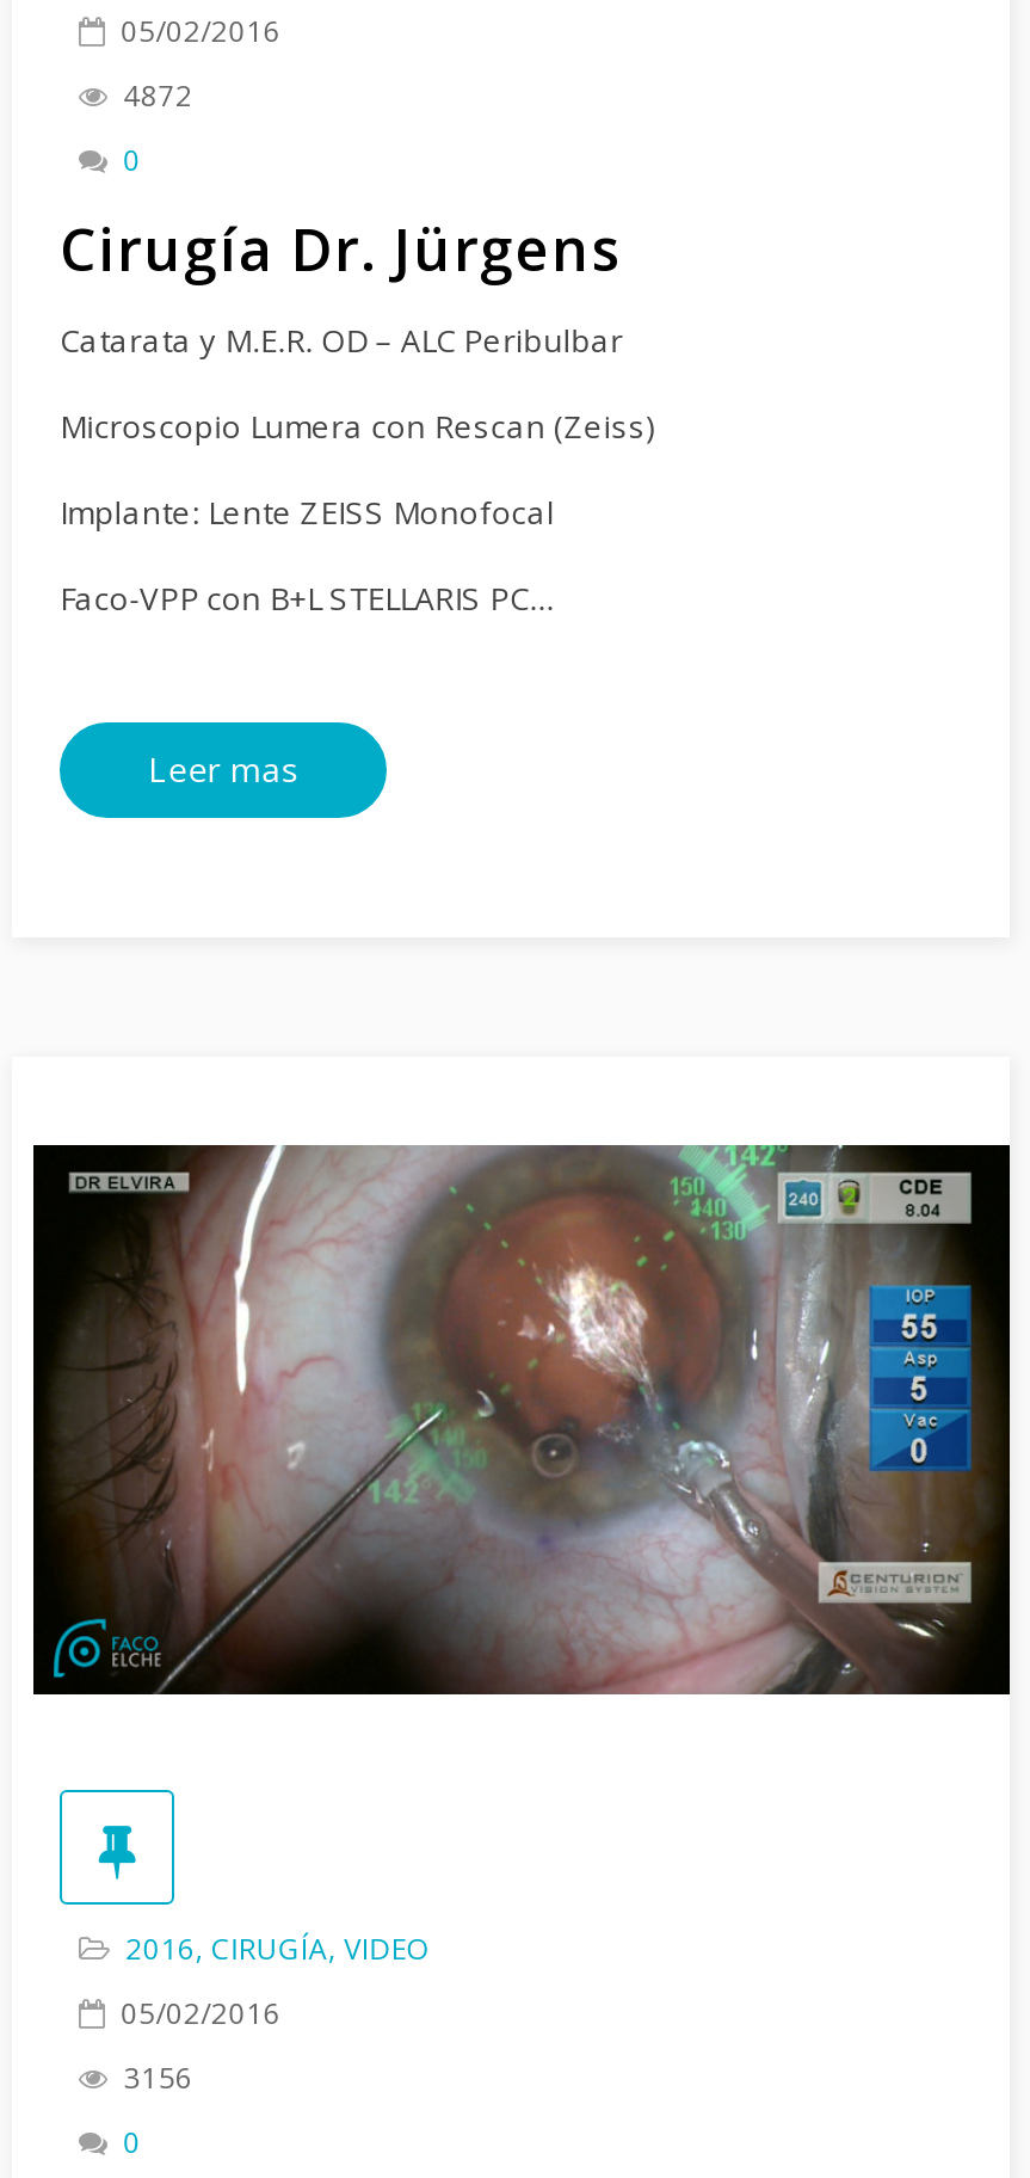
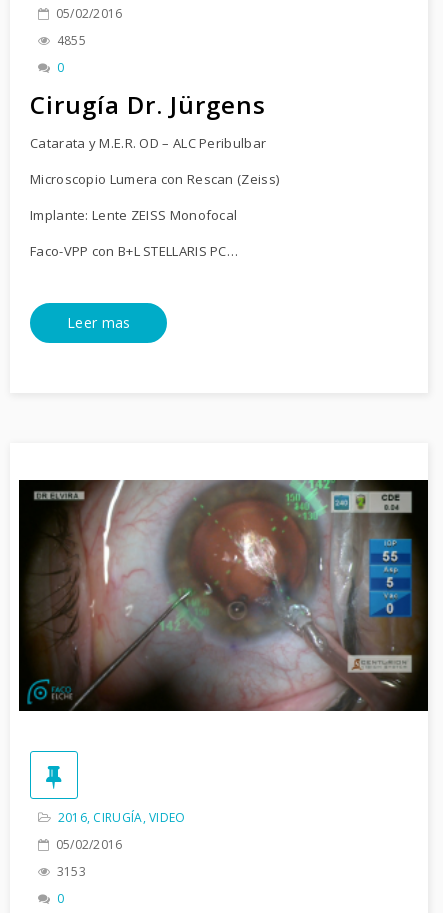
[123,76,193,117] 4872 -> [57,32,86,49] 4855
[123,2058,193,2099] 3156 -> [57,863,86,880] 3153

